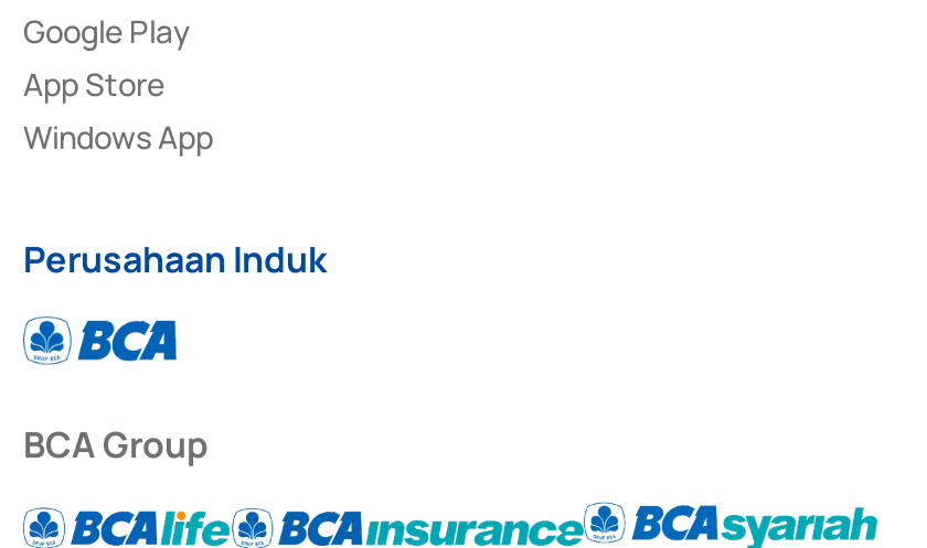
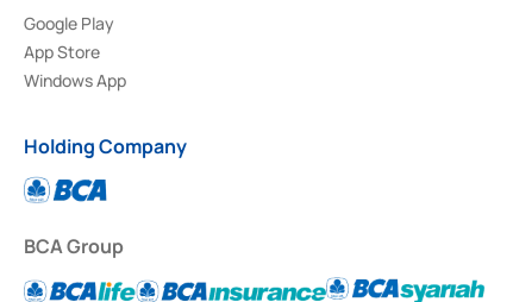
[23,235,328,283] Perusahaan Induk -> [24,133,187,159] Holding Company

